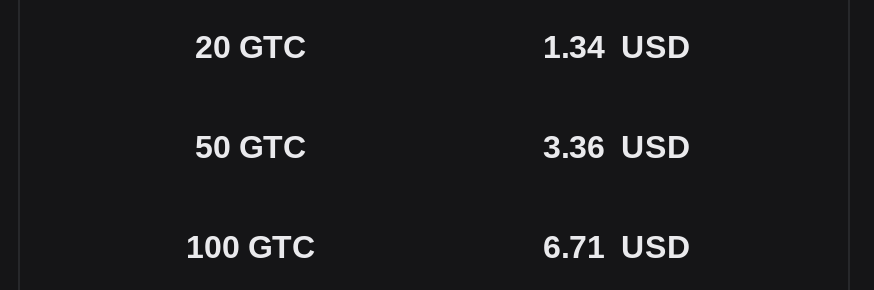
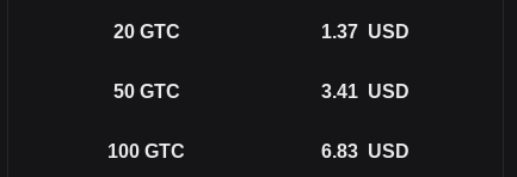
[543,30,691,64] 1.34 USD -> [321,22,409,42] 1.37 USD
[543,130,691,164] 3.36 USD -> [321,81,409,102] 3.41 USD
[543,230,691,264] 6.71 USD -> [321,141,409,161] 6.83 USD

